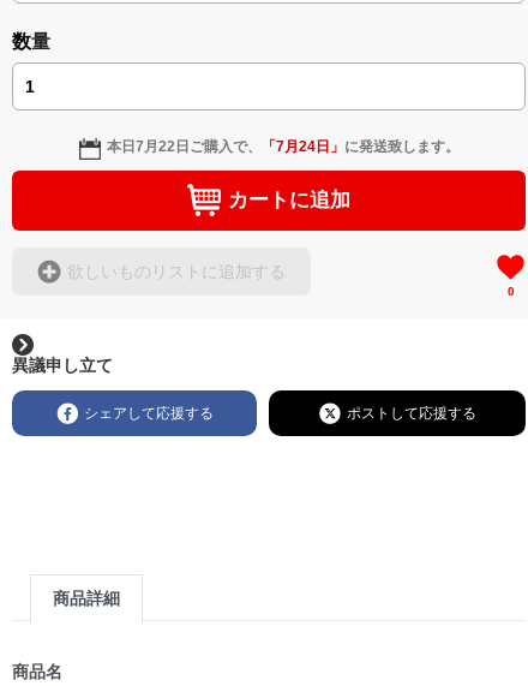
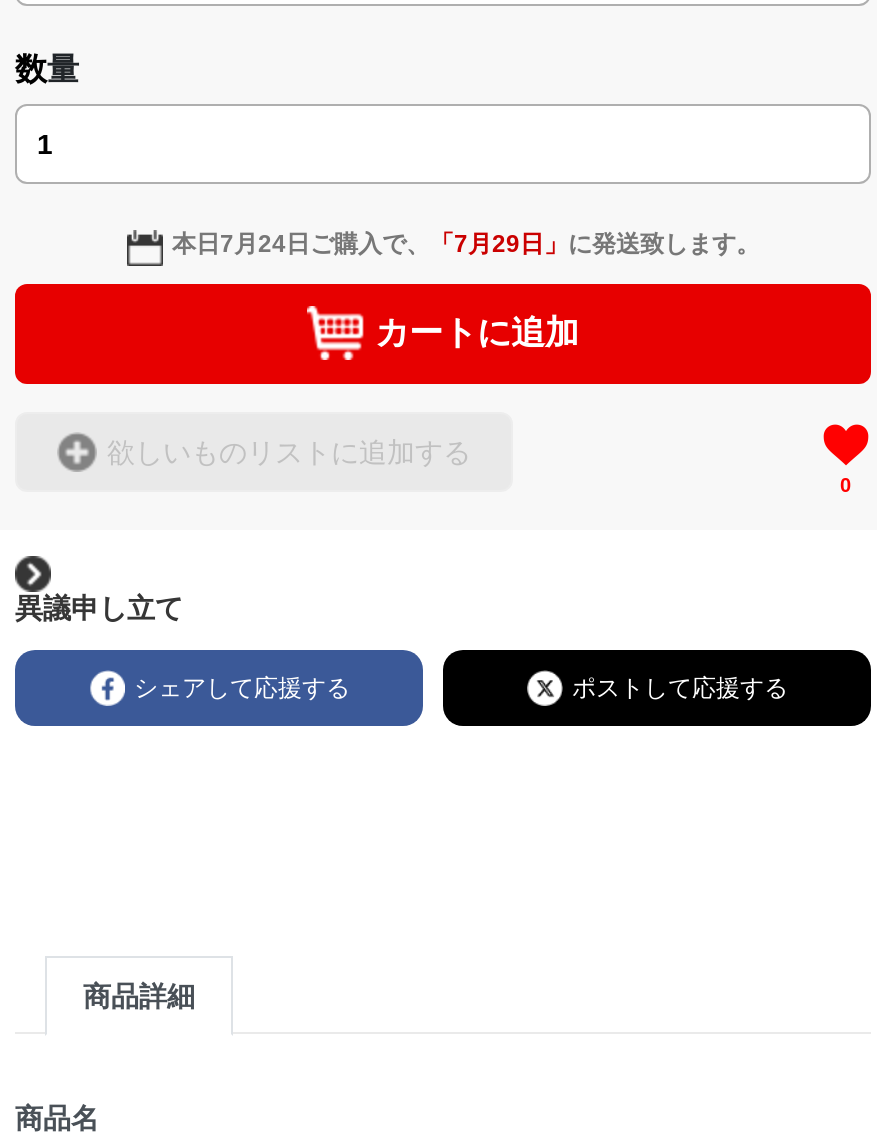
[106,138,459,155] 本日7月22日ご購入で、「7月24日」に発送致します。 -> [172,229,760,257] 本日7月24日ご購入で、「7月29日」に発送致します。

